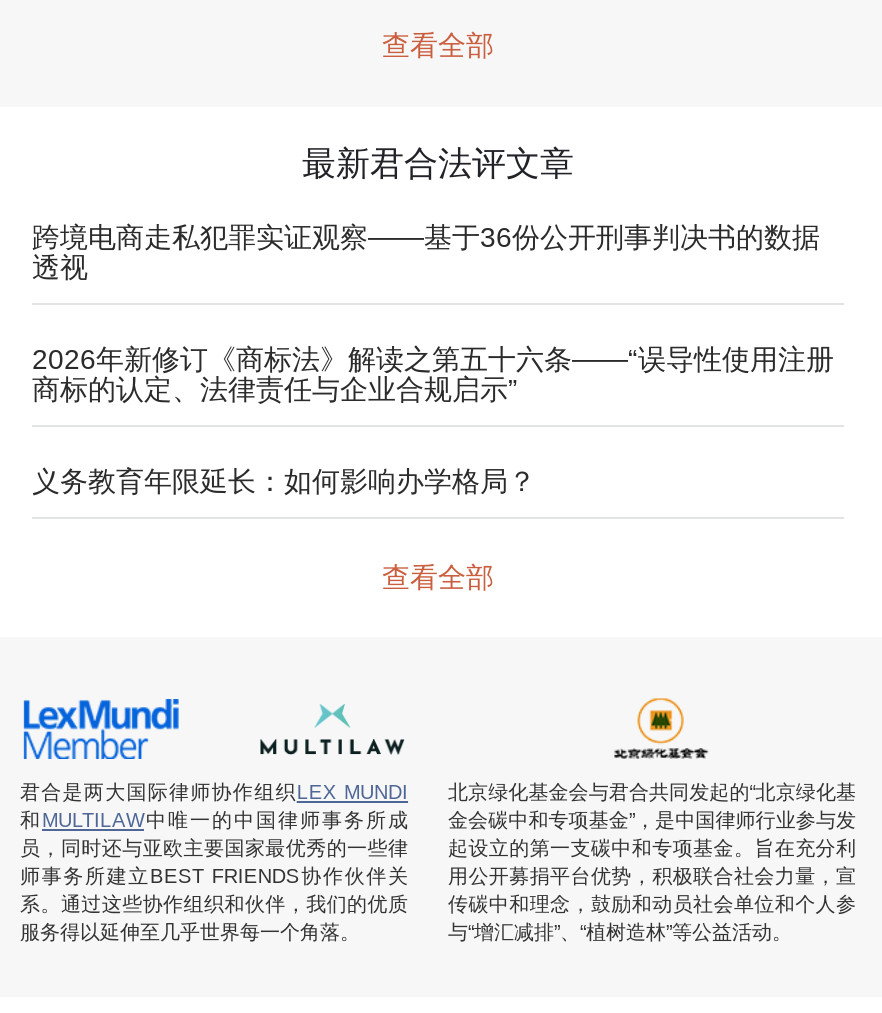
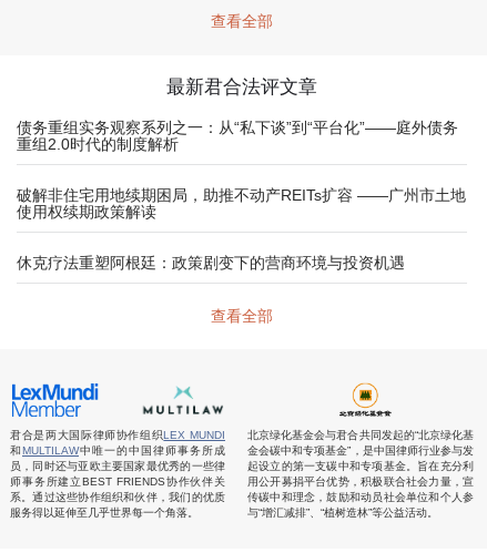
[32,222,820,284] 跨境电商走私犯罪实证观察——基于36份公开刑事判决书的数据 | 透视 -> [17,119,458,153] 债务重组实务观察系列之一：从“私下谈”到“平台化”——庭外债务 | 重组2.0时代的制度解析
[32,344,834,406] 2026年新修订《商标法》解读之第五十六条——“误导性使用注册 | 商标的认定、法律责任与企业合规启示” -> [17,187,466,221] 破解非住宅用地续期困局，助推不动产REITs扩容 ——广州市土地 | 使用权续期政策解读
[32,466,536,498] 义务教育年限延长：如何影响办学格局？ -> [17,254,405,272] 休克疗法重塑阿根廷：政策剧变下的营商环境与投资机遇

